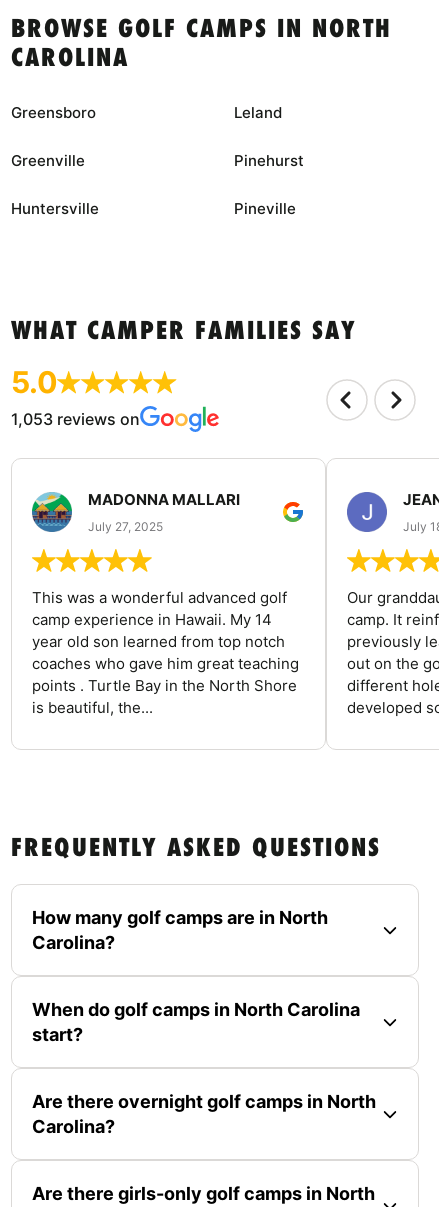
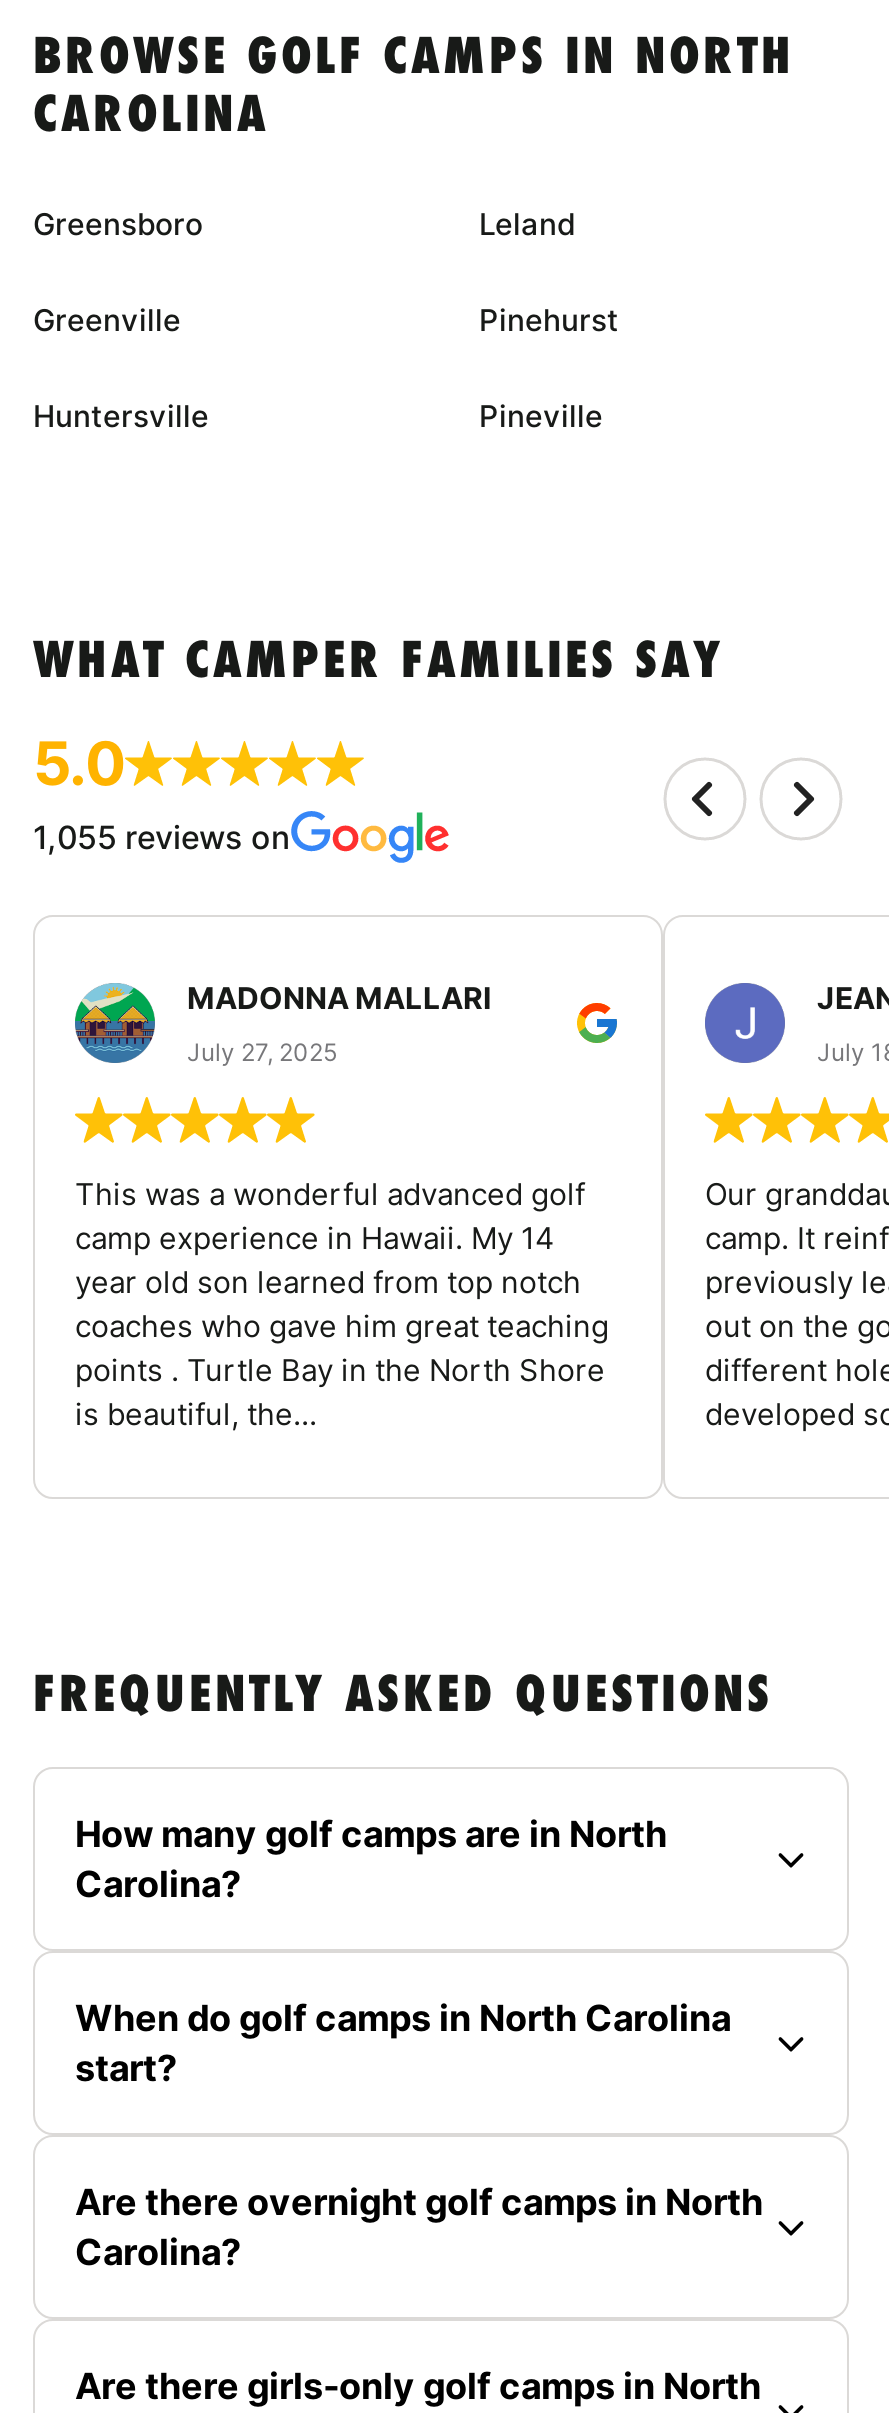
[11,409,140,429] 1,053 reviews on -> [33,818,291,858] 1,055 reviews on

